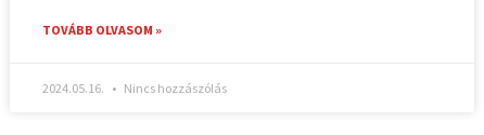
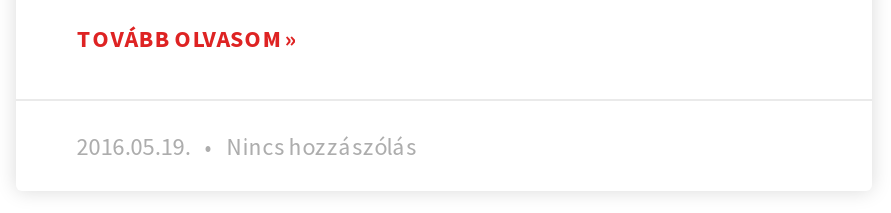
[43,80,227,97] 2024.05.16. Nincs hozzászólás -> [77,132,417,162] 2016.05.19. Nincs hozzászólás

